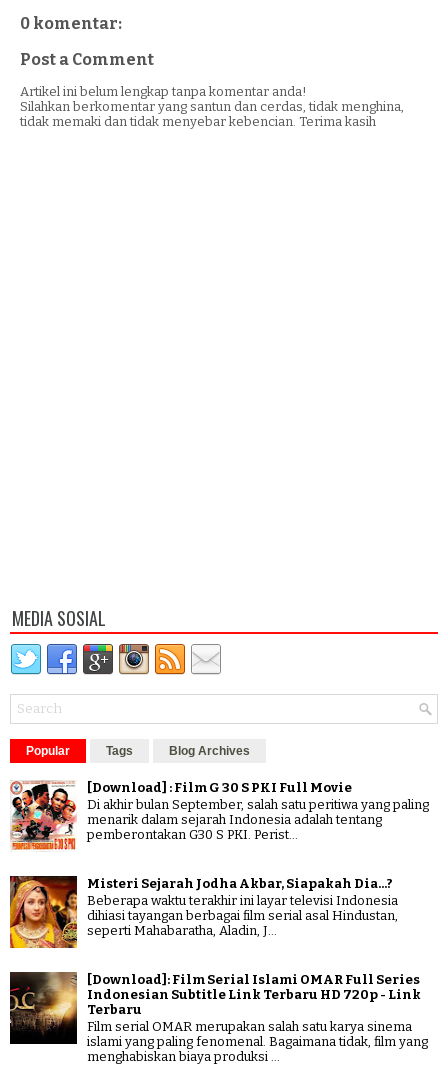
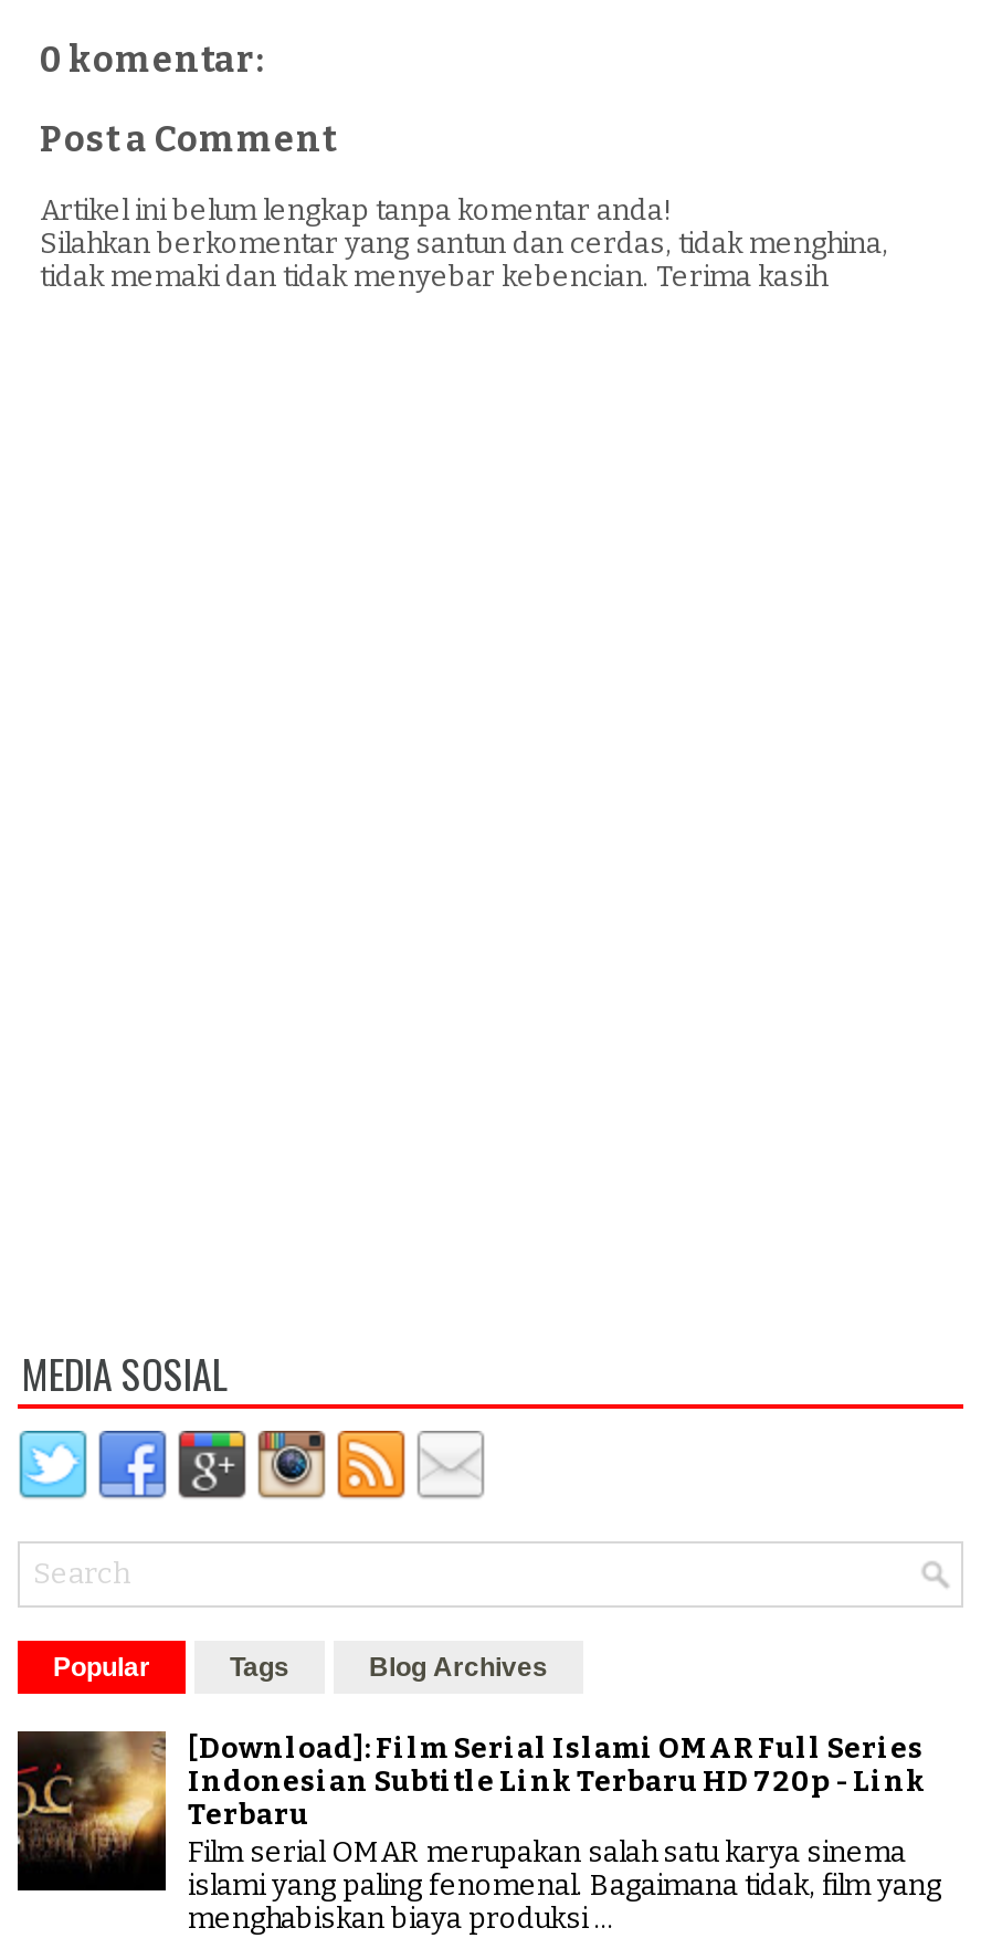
[10,779,429,938] [image] | [Download] : Film G 30 S PKI Full Movie | Di akhir bulan September, salah satu peritiwa yang paling | menarik dalam sejarah Indonesia adalah tentang | pemberontakan G30 S PKI. Perist... | Misteri Sejarah Jodha Akbar, Siapakah Dia...? | Beberapa waktu terakhir ini layar televisi Indonesia | dihiasi tayangan berbagai film serial asal Hindustan, | seperti Mahabaratha, Aladin, J... -> none
[9,875,78,949] [image] -> none

